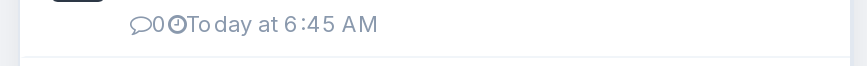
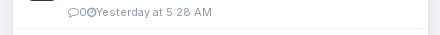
[186,10,378,38] Today at 6:45 AM -> [96,5,212,19] Yesterday at 5:28 AM

